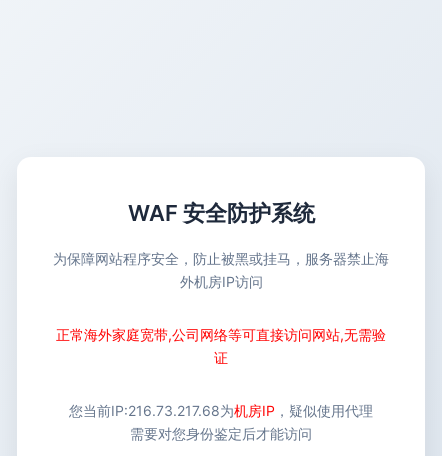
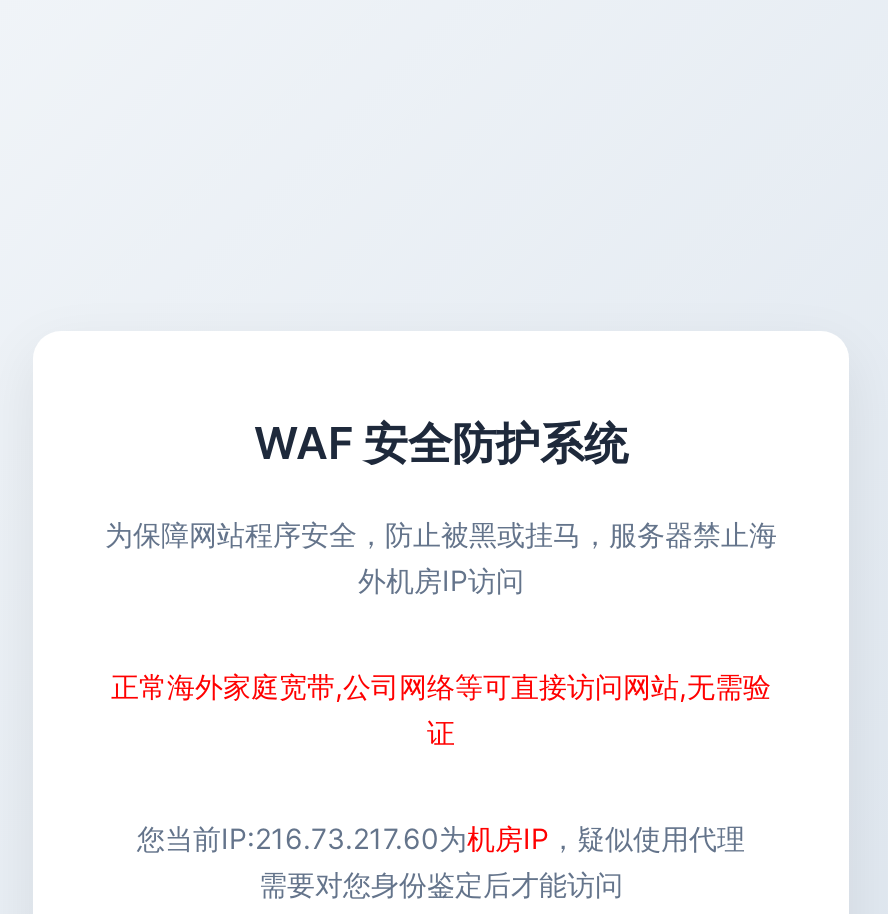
[69,402,373,419] 您当前IP:216.73.217.68为机房IP，疑似使用代理 -> [137,821,745,855] 您当前IP:216.73.217.60为机房IP，疑似使用代理

